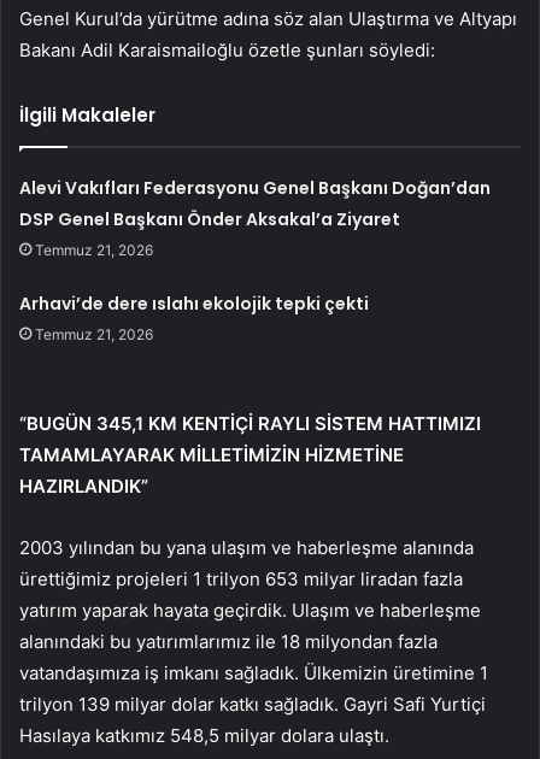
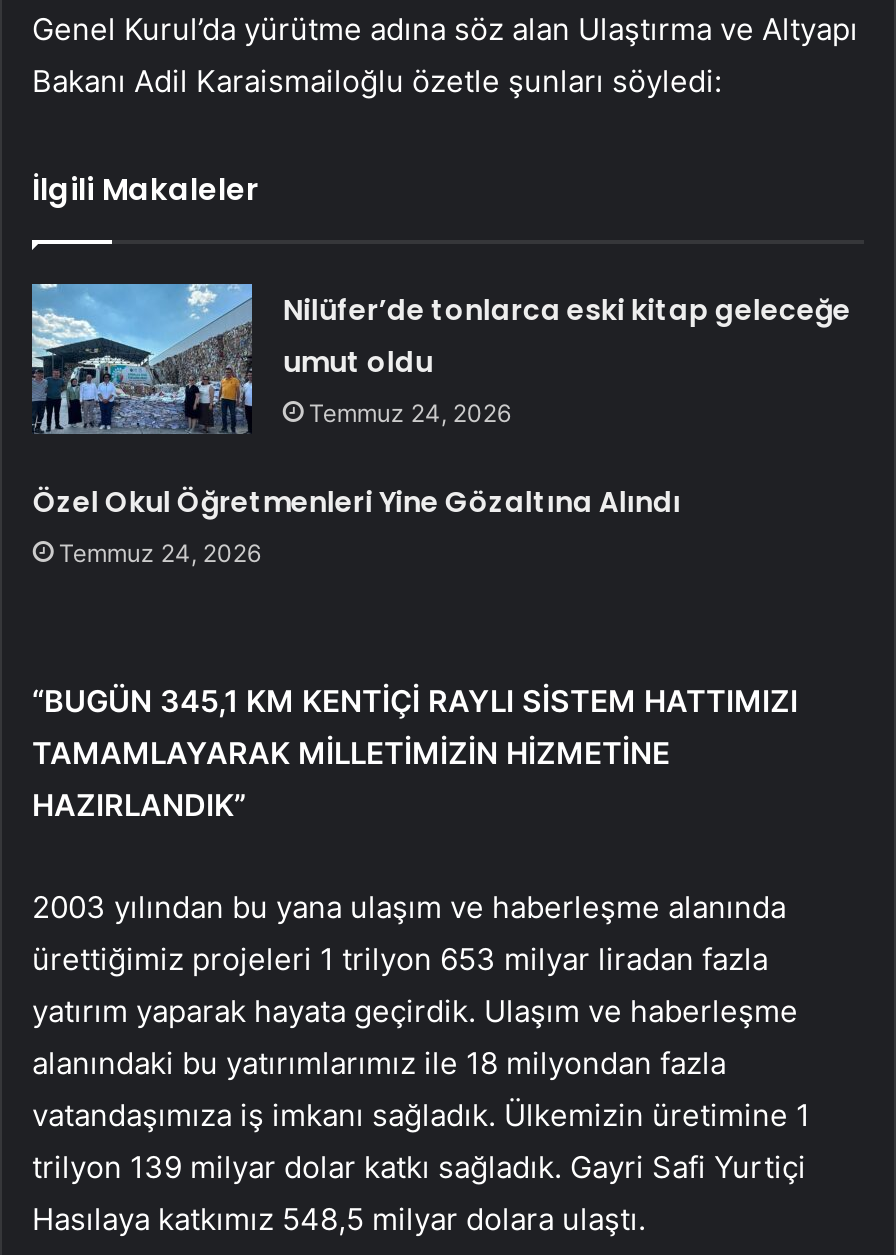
[20,176,491,259] Alevi Vakıfları Federasyonu Genel Başkanı Doğan’dan | DSP Genel Başkanı Önder Aksakal’a Ziyaret | Temmuz 21, 2026 -> [283,289,851,427] Nilüfer’de tonlarca eski kitap geleceğe | umut oldu | Temmuz 24, 2026
[20,291,369,343] Arhavi’de dere ıslahı ekolojik tepki çekti | Temmuz 21, 2026 -> [33,481,681,567] Özel Okul Öğretmenleri Yine Gözaltına Alındı | Temmuz 24, 2026

